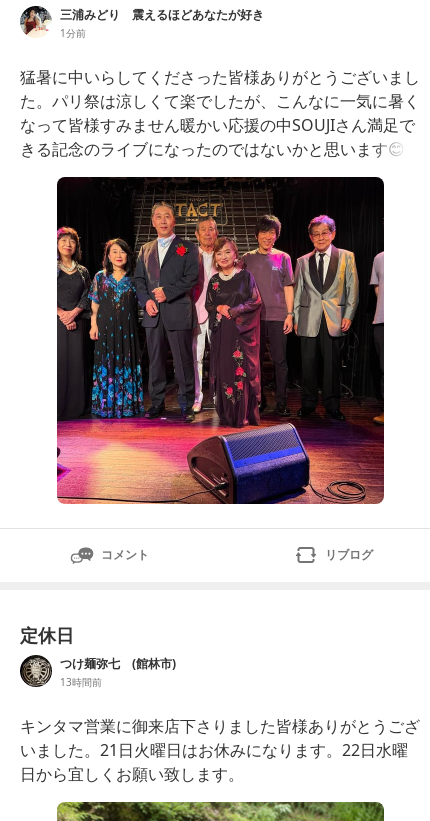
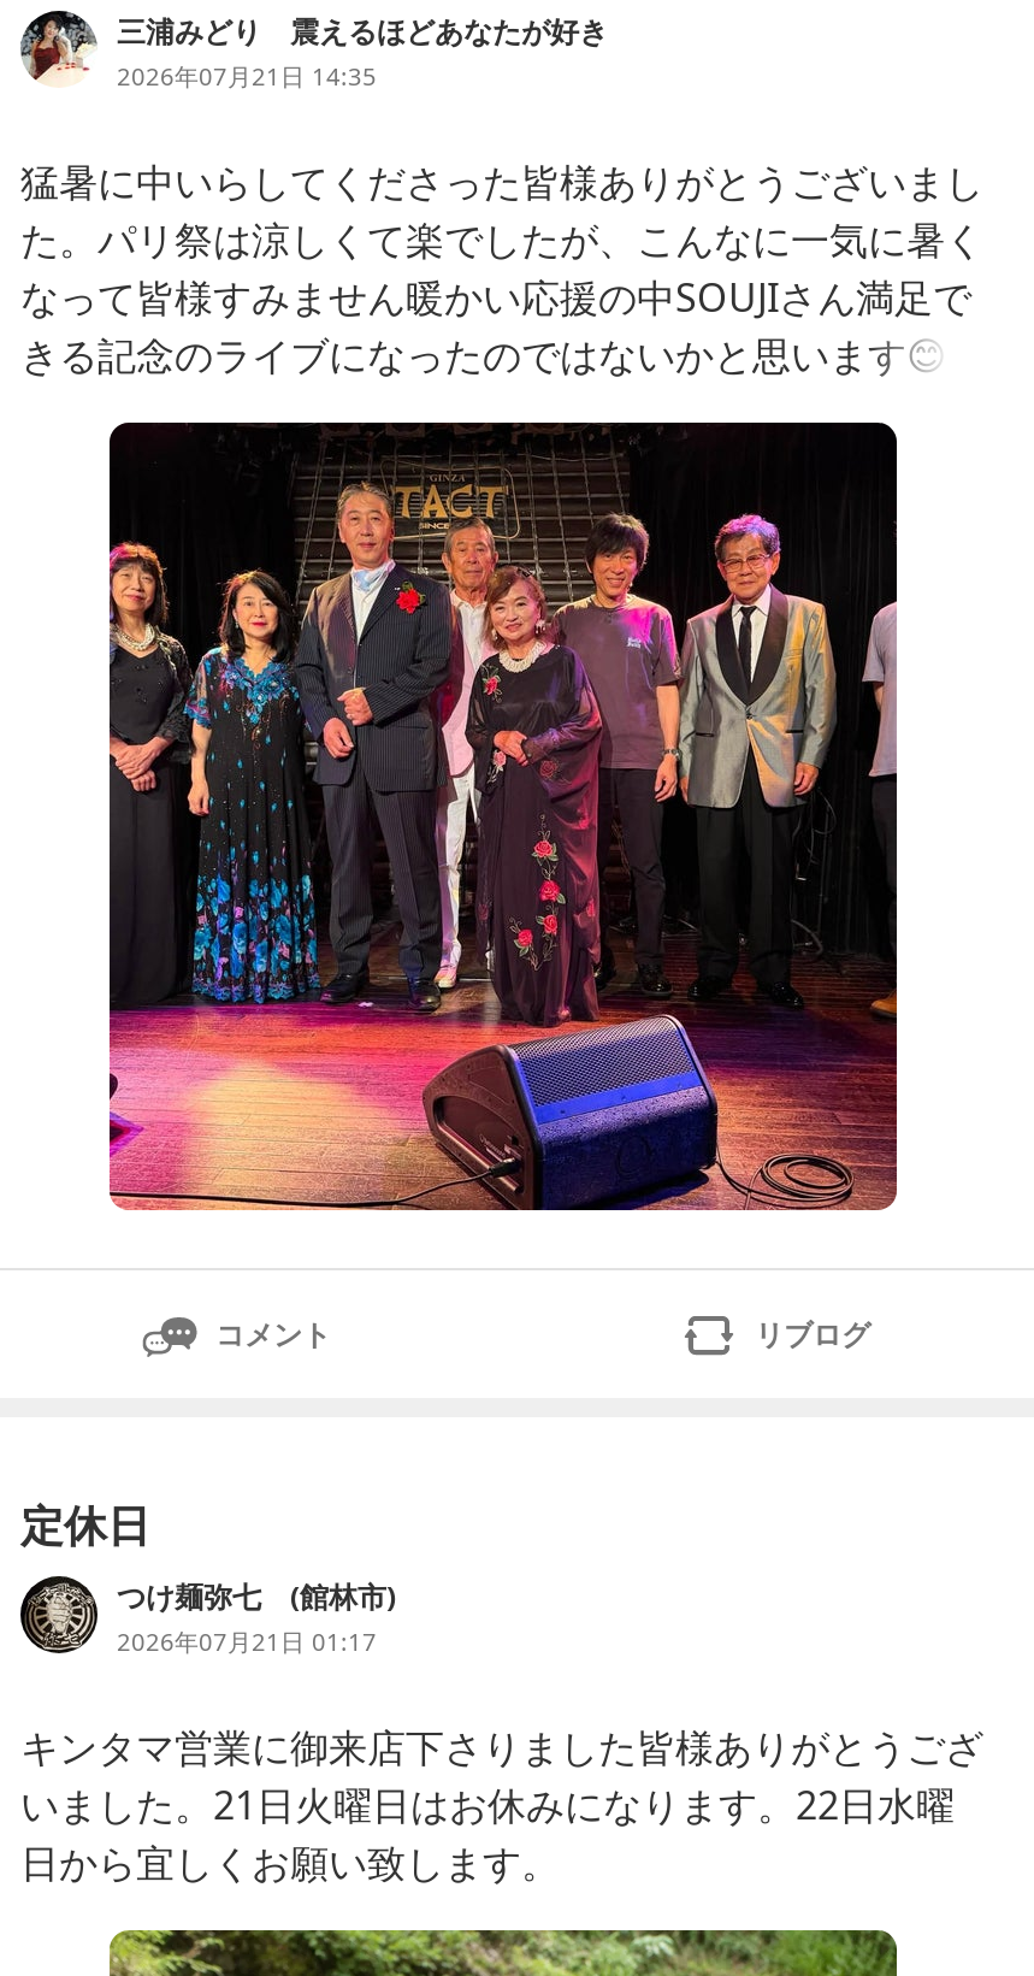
[60,26,86,40] 1分前 -> [117,60,377,94] 2026年07月21日 14:35
[60,675,102,689] 13時間前 -> [117,1625,377,1659] 2026年07月21日 01:17

